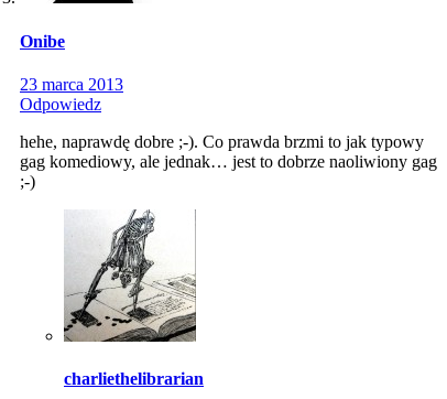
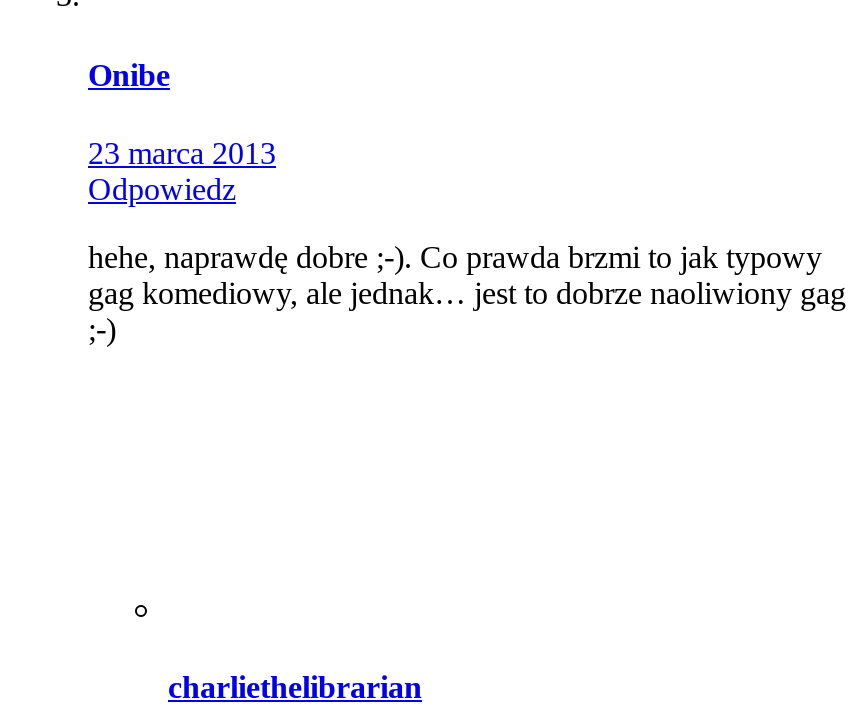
[63,208,197,343] [image] -> none

